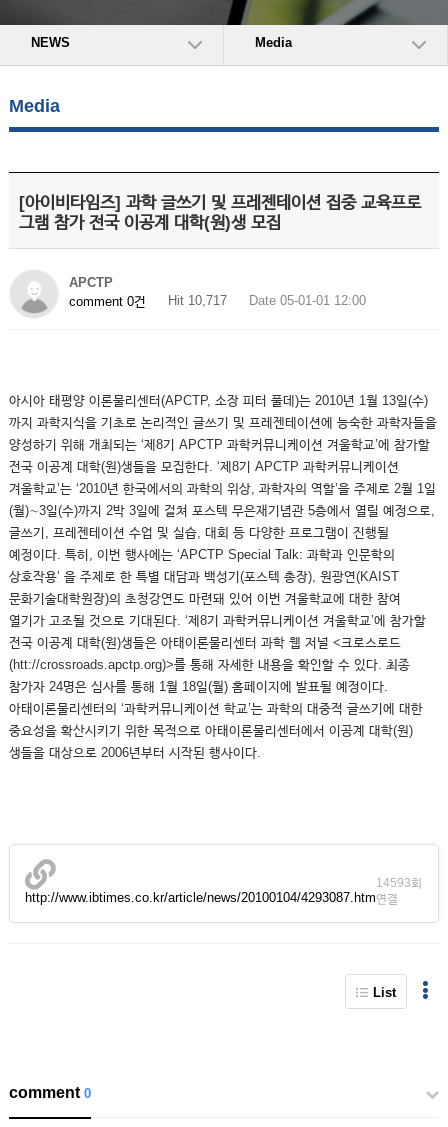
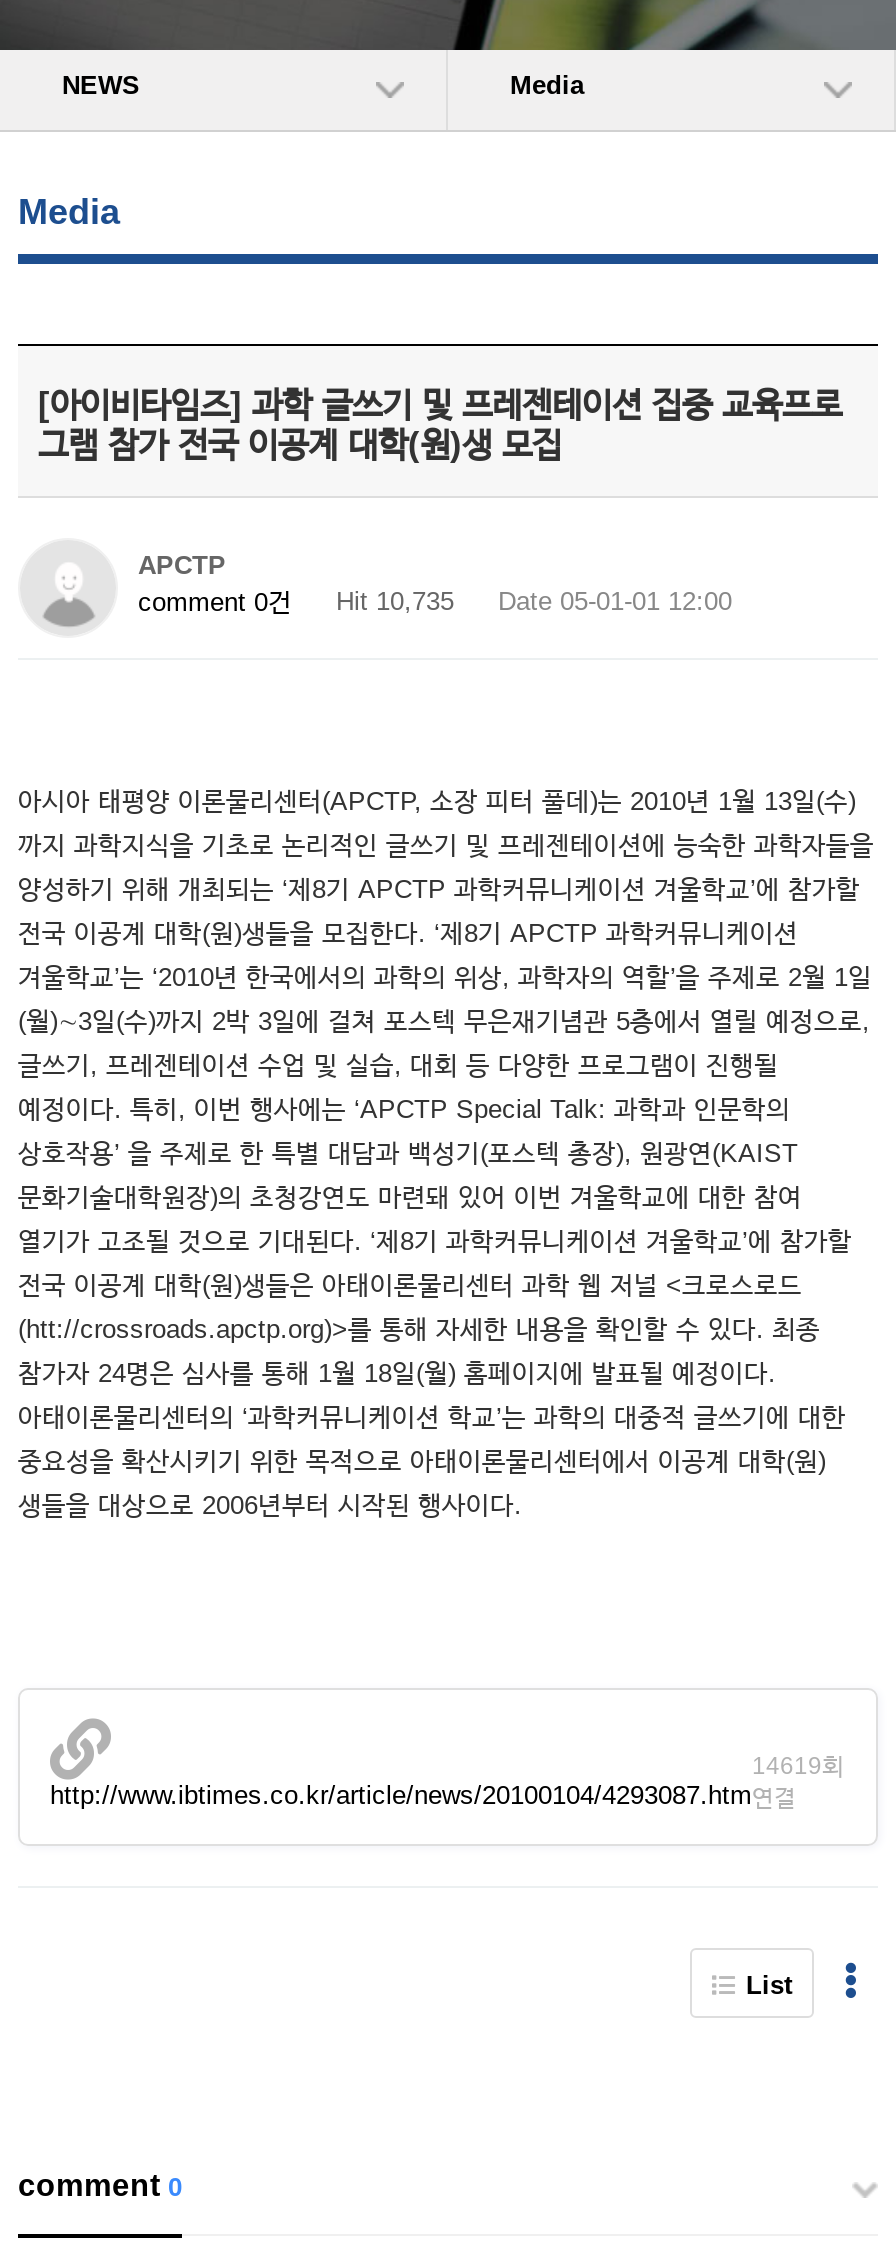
[69,293,366,309] comment 0건 Hit 10,717 Date 05-01-01 12:00 -> [138,586,732,617] comment 0건 Hit 10,735 Date 05-01-01 12:00
[376,876,422,890] 14593회 -> [752,1752,844,1780] 14619회

